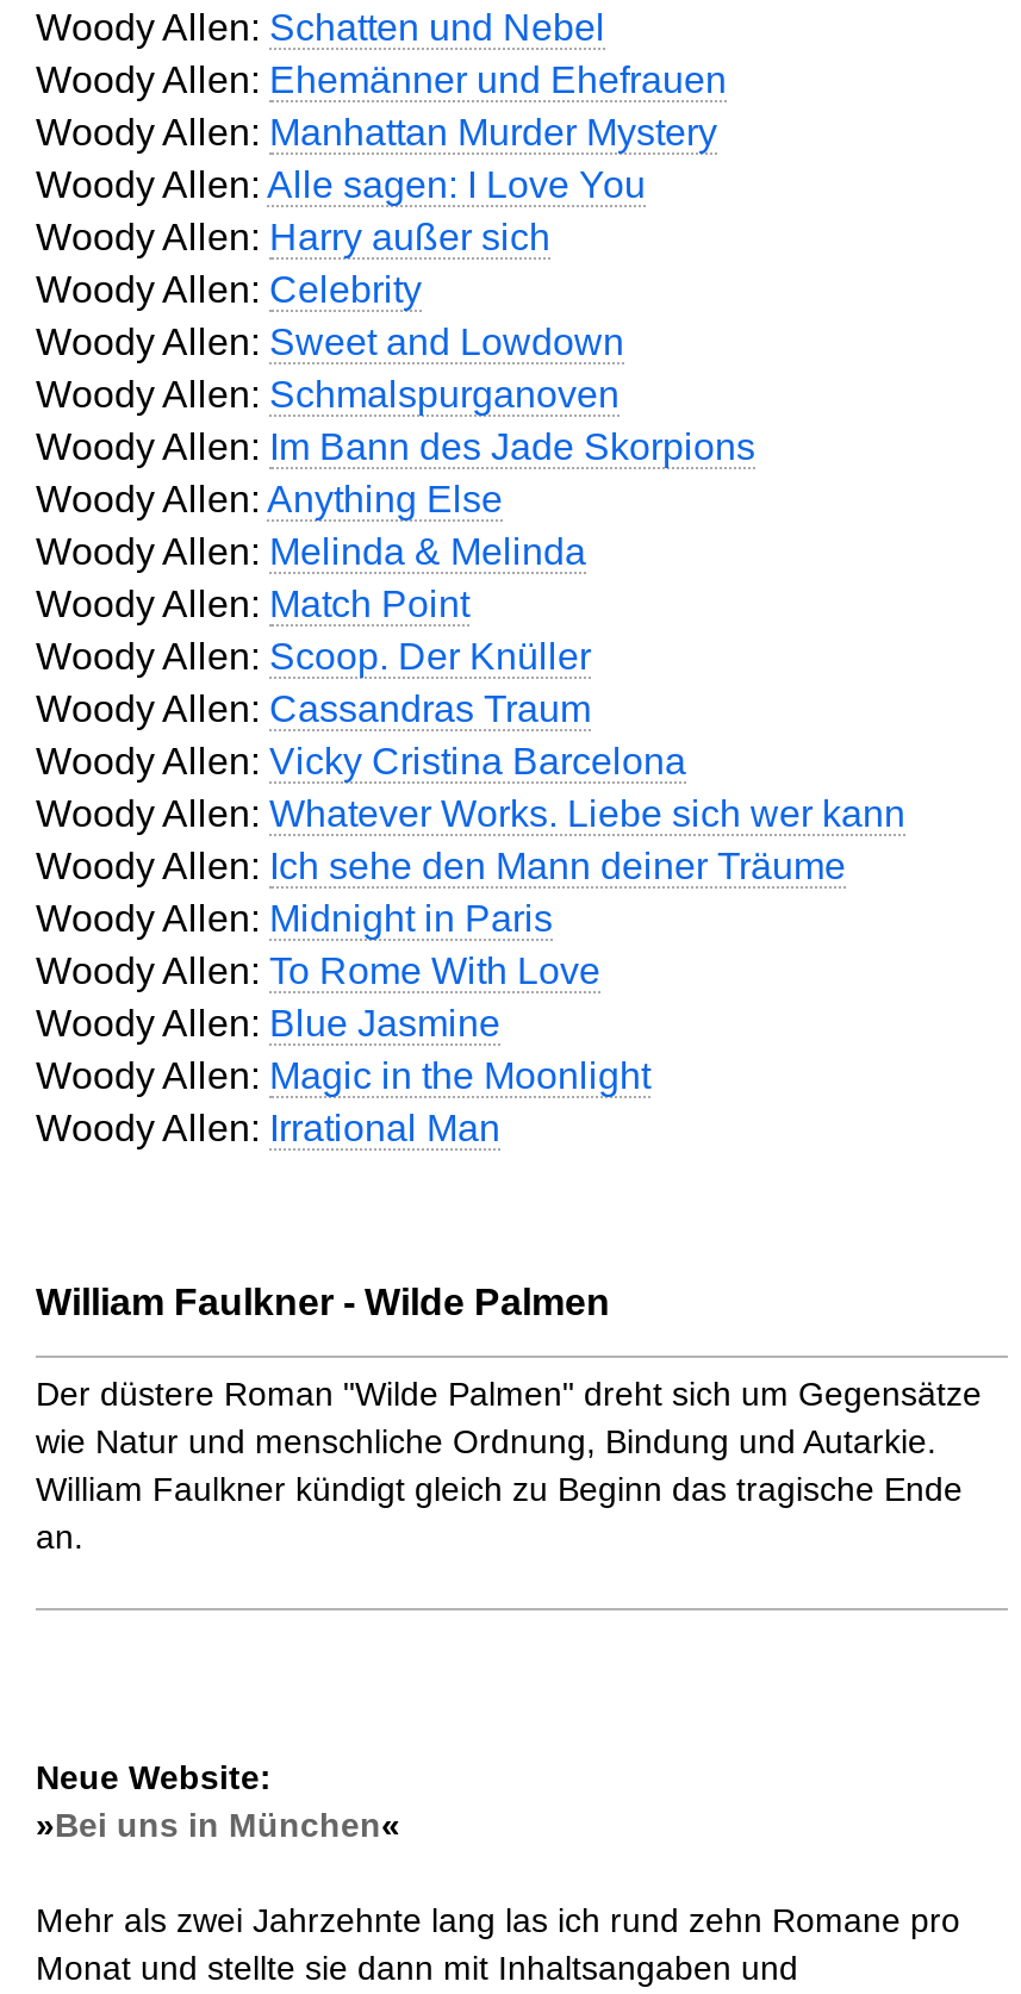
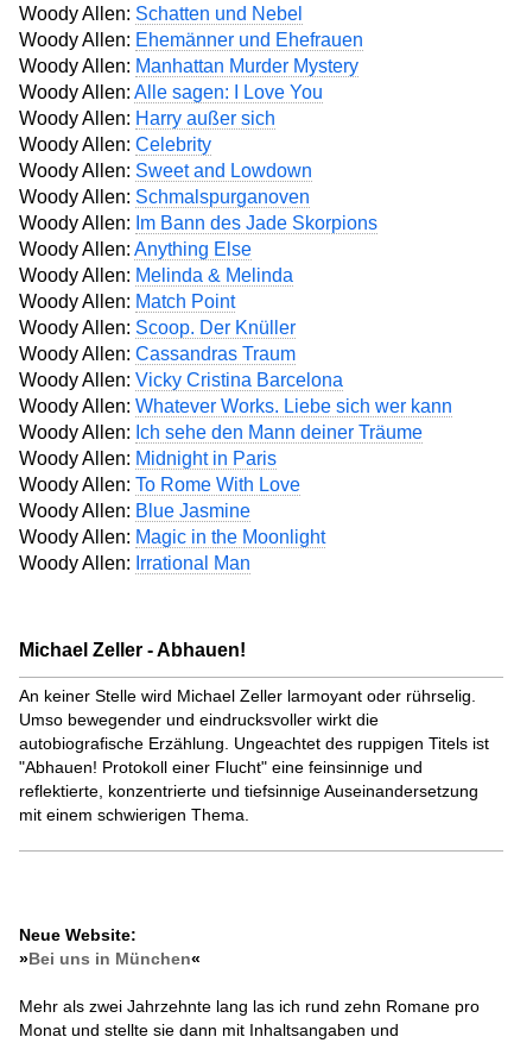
[36,1283,610,1323] William Faulkner - Wilde Palmen -> [19,640,246,661] Michael Zeller - Abhauen!
[36,1376,982,1557] Der düstere Roman "Wilde Palmen" dreht sich um Gegensätze | wie Natur und menschliche Ordnung, Bindung und Autarkie. | William Faulkner kündigt gleich zu Beginn das tragische Ende | an. -> [19,687,489,825] An keiner Stelle wird Michael Zeller larmoyant oder rührselig. | Umso bewegender und eindrucksvoller wirkt die | autobiografische Erzählung. Ungeachtet des ruppigen Titels ist | "Abhauen! Protokoll einer Flucht" eine feinsinnige und | reflektierte, konzentrierte und tiefsinnige Auseinandersetzung | mit einem schwierigen Thema.

